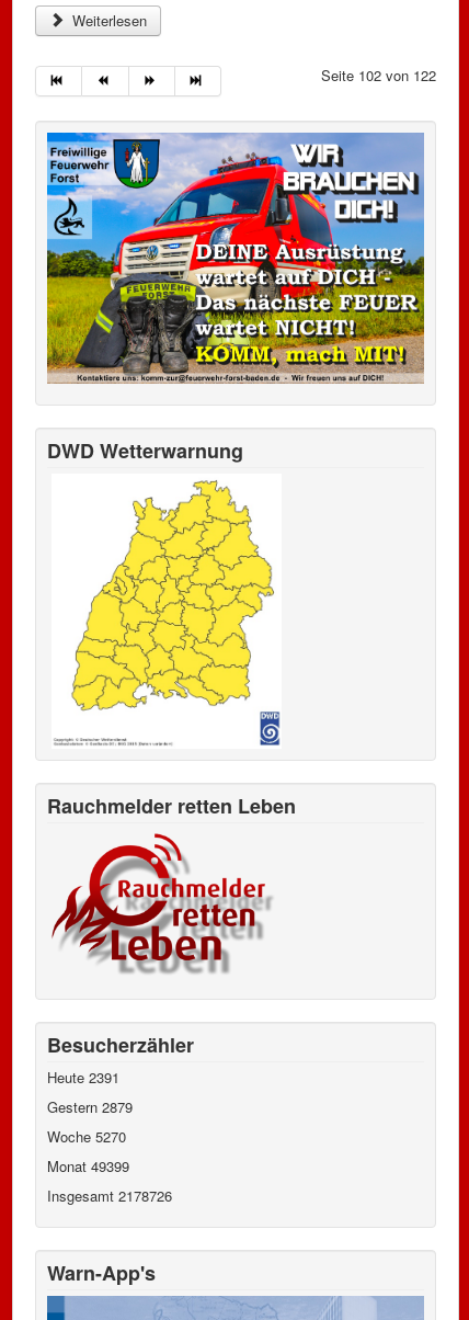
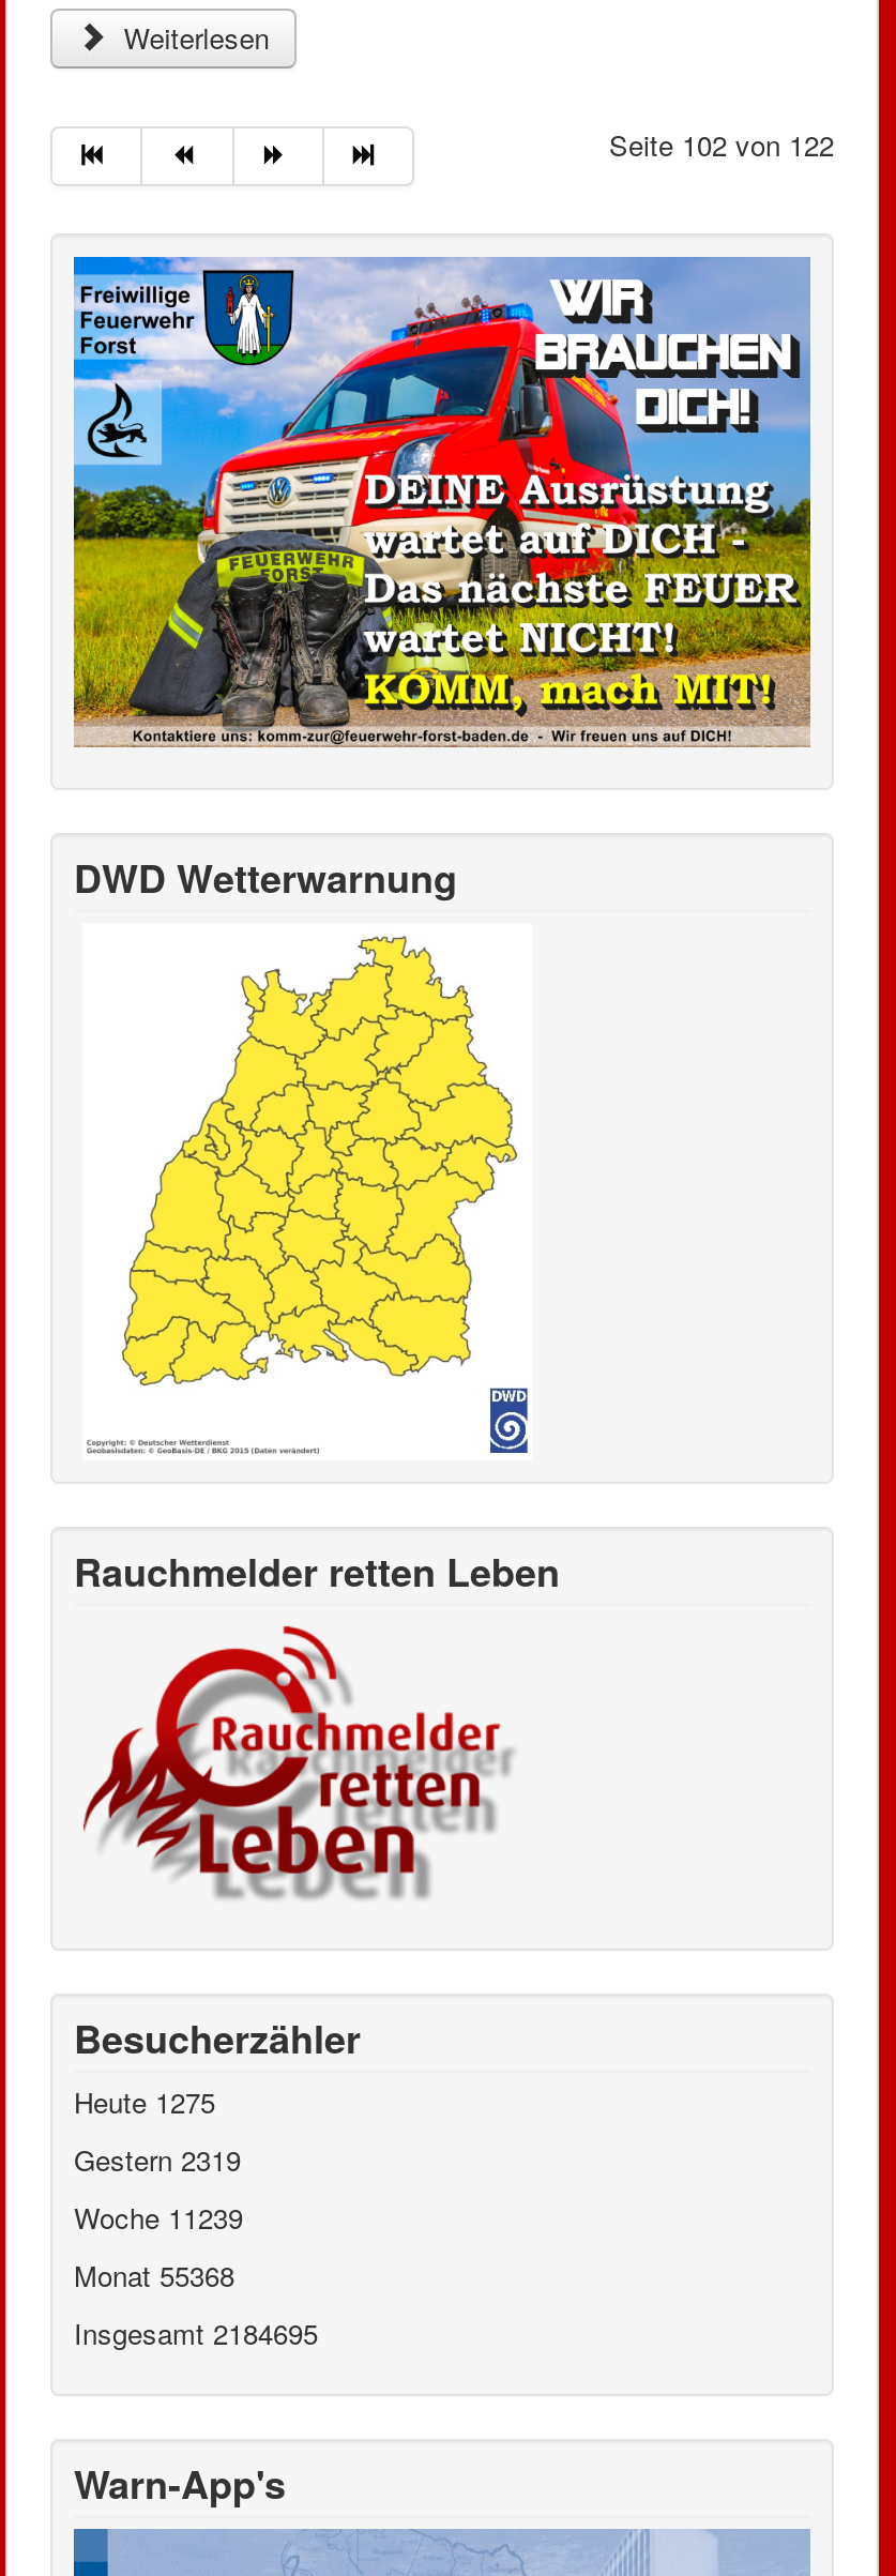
[47,1067,119,1088] Heute 2391 -> [74,2082,215,2122] Heute 1275
[47,1096,133,1117] Gestern 2879 -> [74,2139,241,2180] Gestern 2319
[47,1126,126,1147] Woche 5270 -> [74,2197,243,2238] Woche 11239
[47,1156,129,1176] Monat 49399 -> [74,2255,234,2296] Monat 55368
[47,1185,172,1206] Insgesamt 2178726 -> [74,2313,318,2354] Insgesamt 2184695

